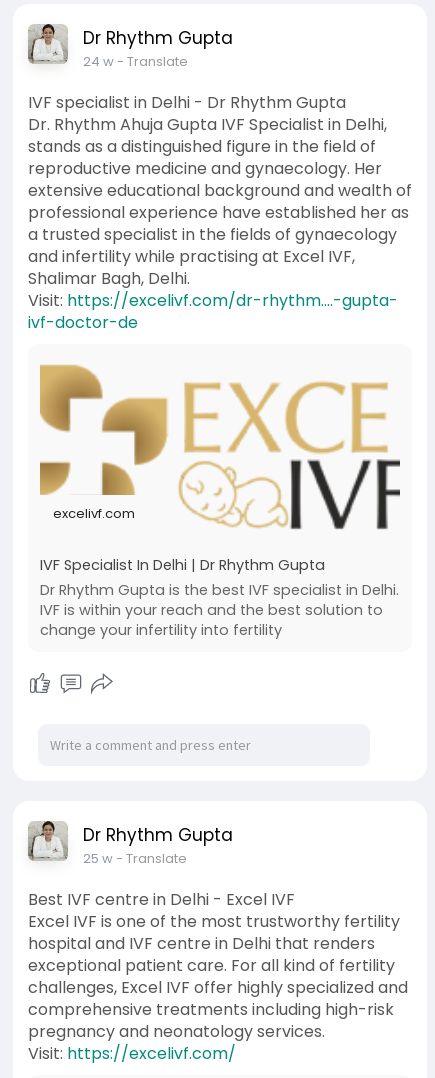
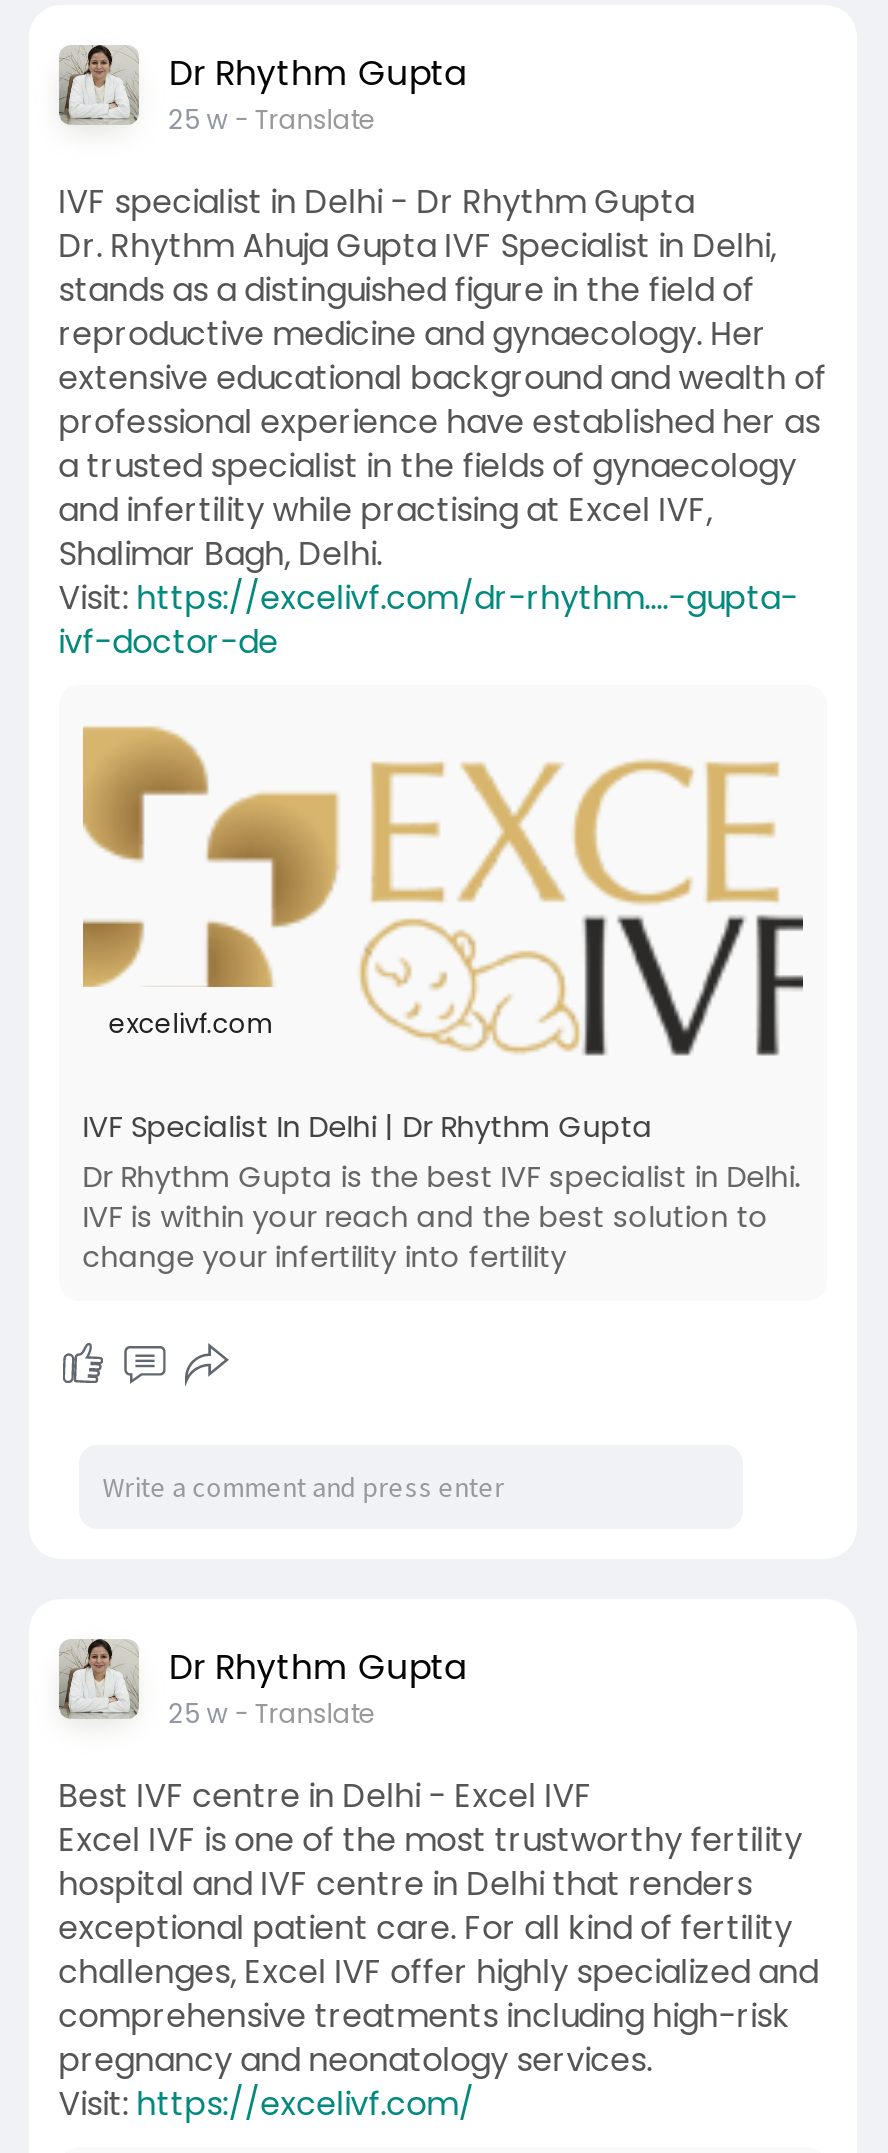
[83,52,188,71] 24 w - Translate -> [168,101,376,139] 25 w - Translate

